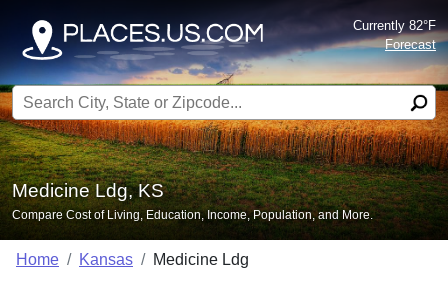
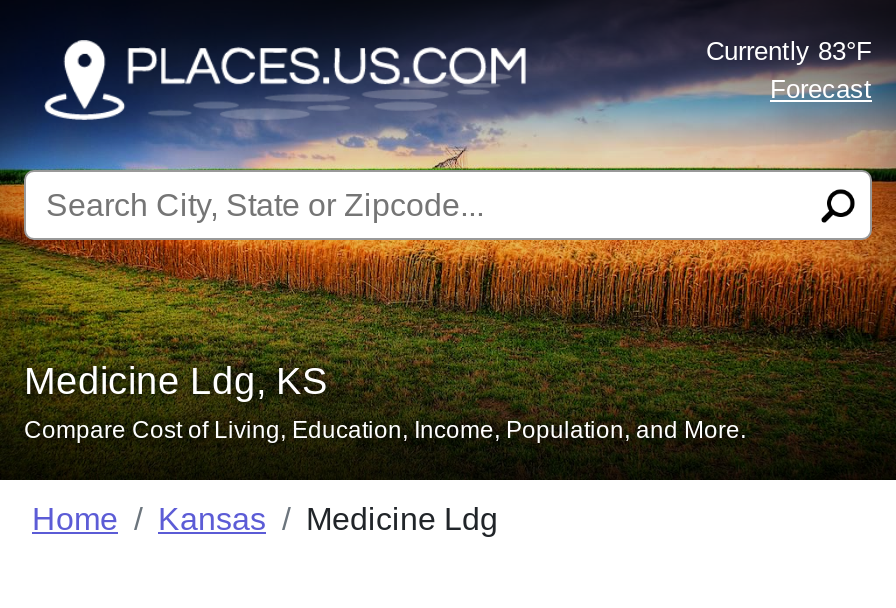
[353,18,436,33] Currently 82°F -> [706,36,872,66] Currently 83°F

